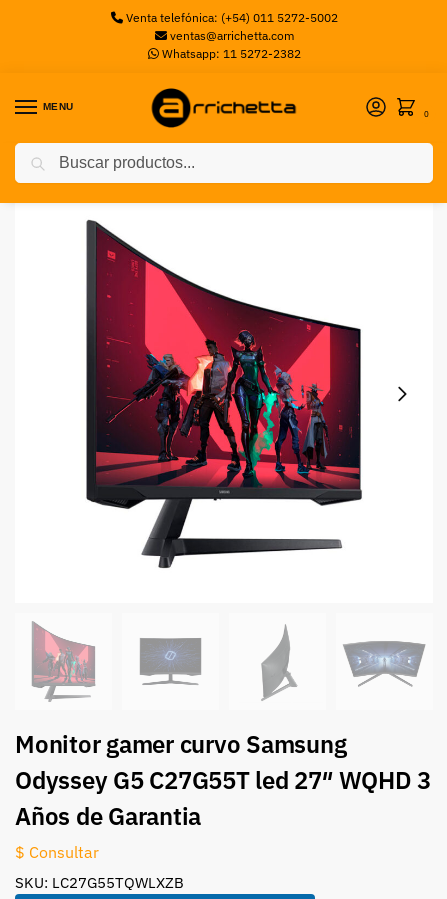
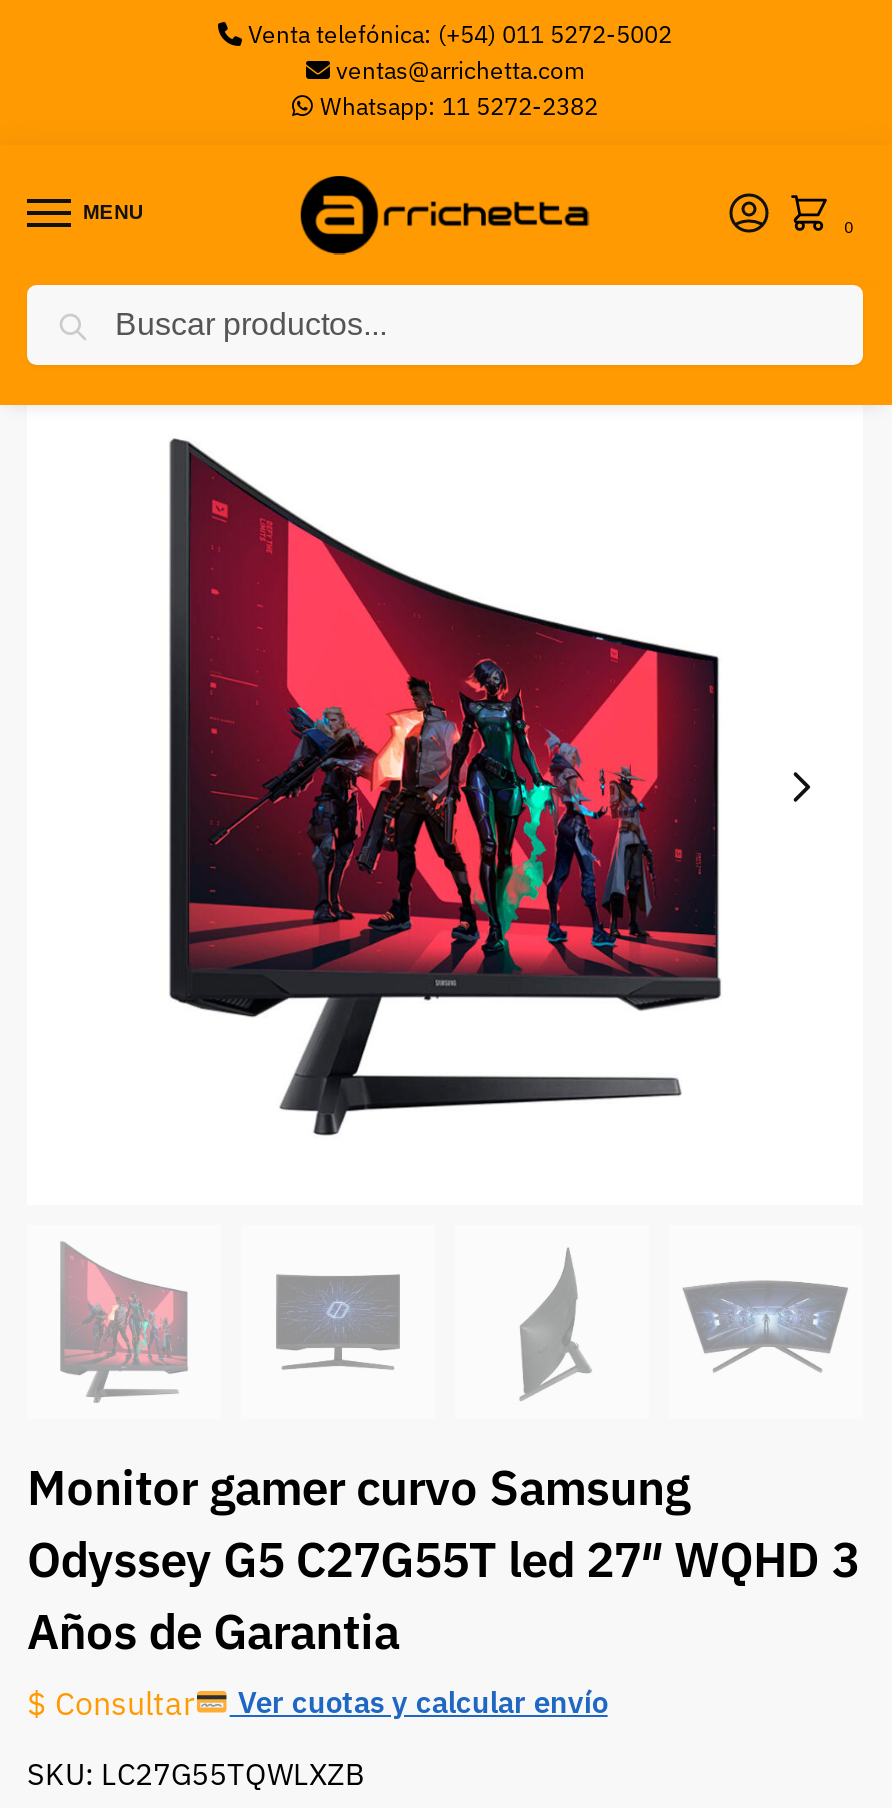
none -> [230,1681,608,1721] Ver cuotas y calcular envío

